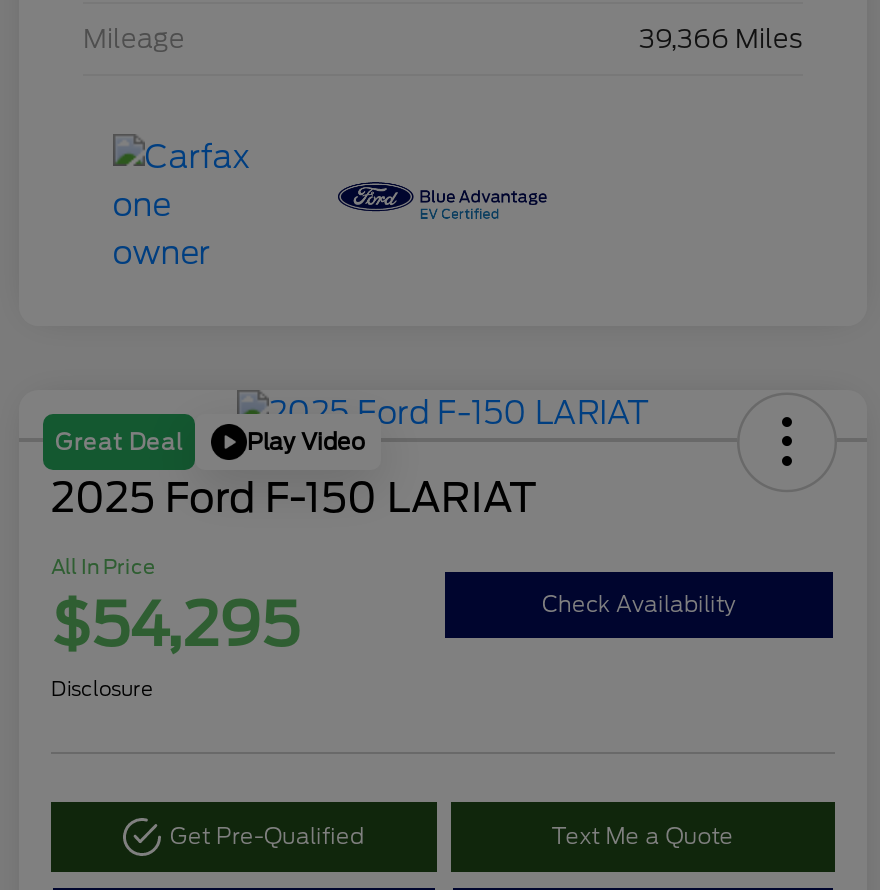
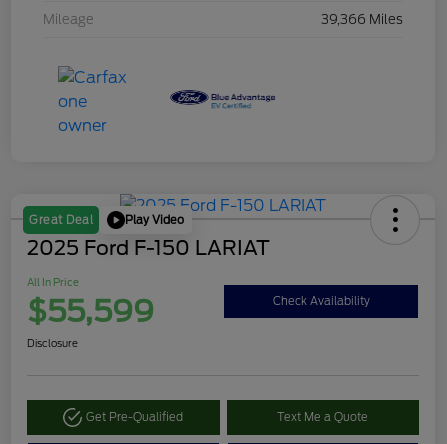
[51,588,299,660] $54,295 -> [27,293,154,329] $55,599

